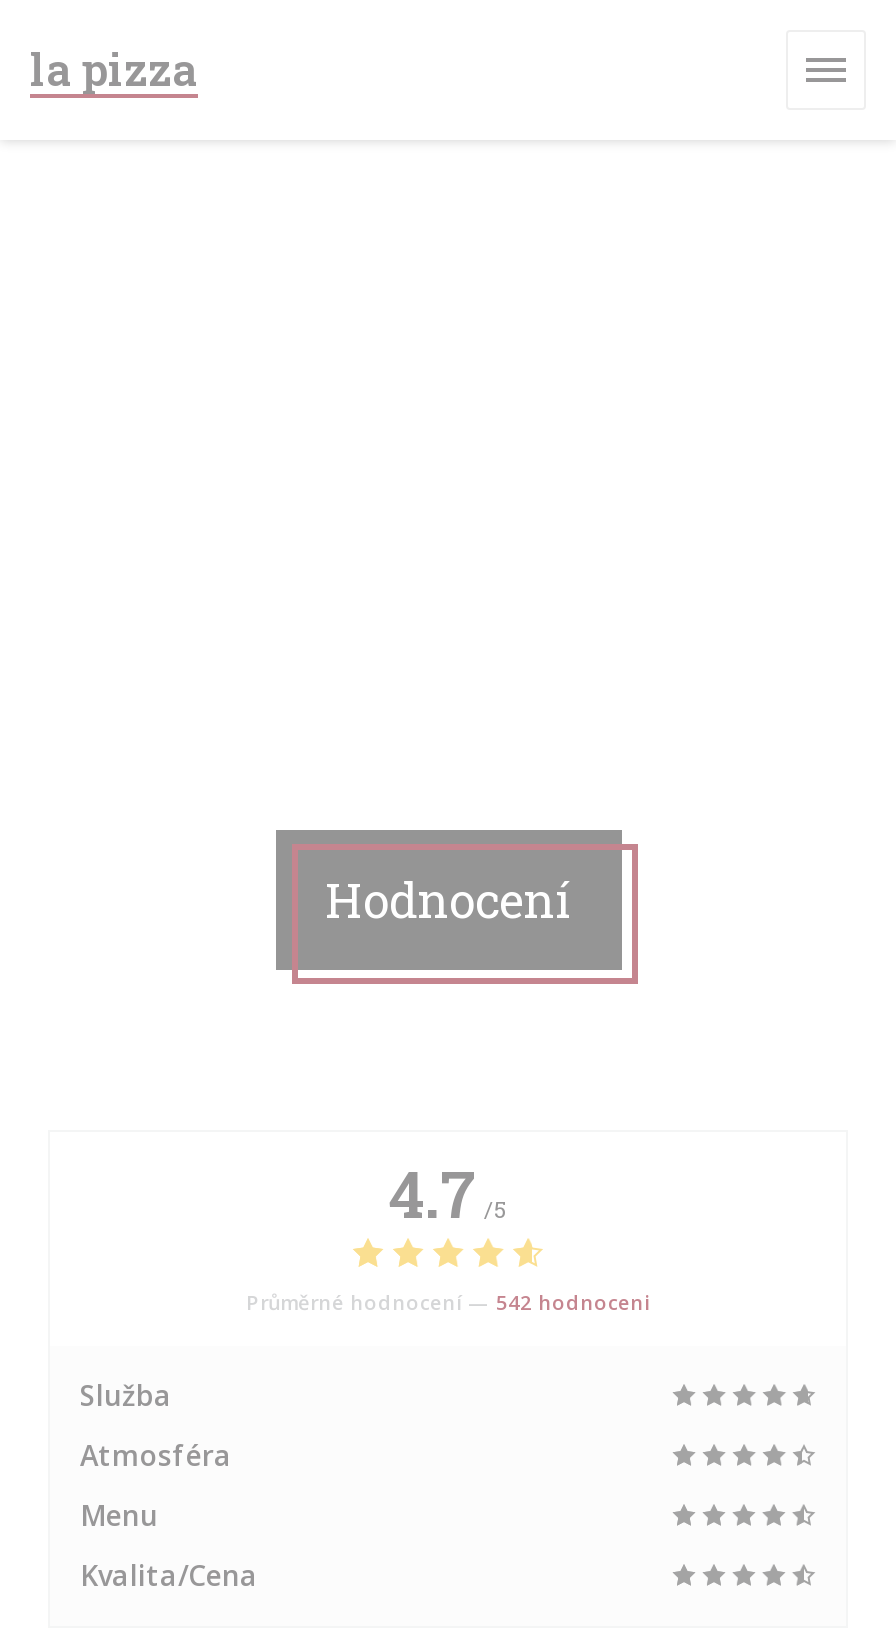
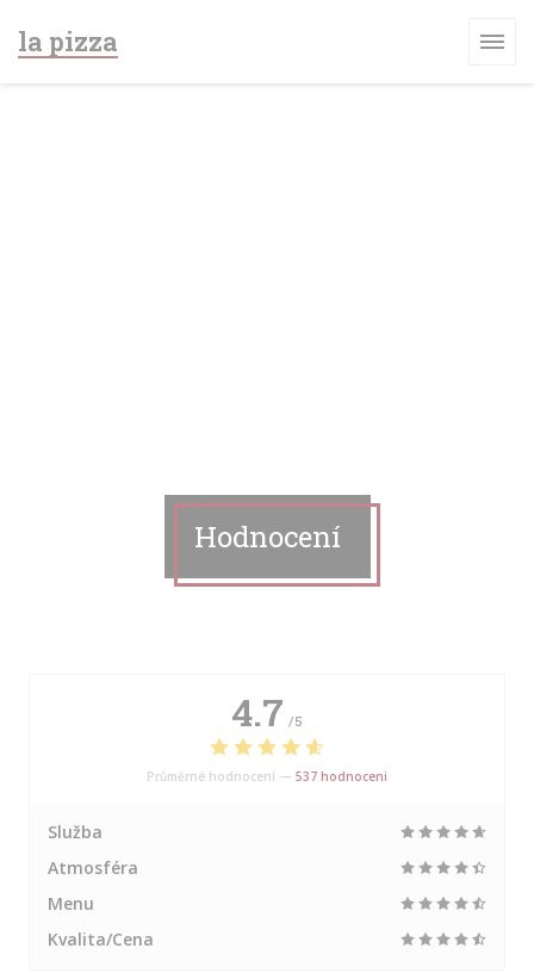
[246,1288,650,1316] Průměrné hodnocení — 542 hodnoceni -> [147,768,387,785] Průměrné hodnocení — 537 hodnoceni

